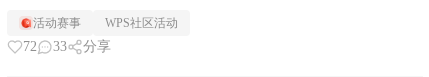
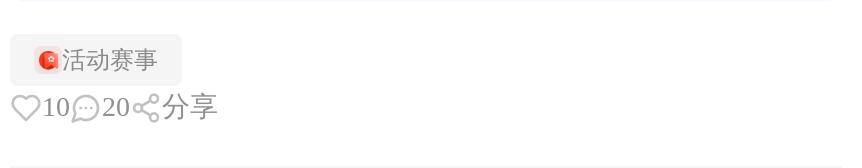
[23,16,178,54] WPS社区活动 | 72 | 33 -> [42,93,130,123] 10 | 20

